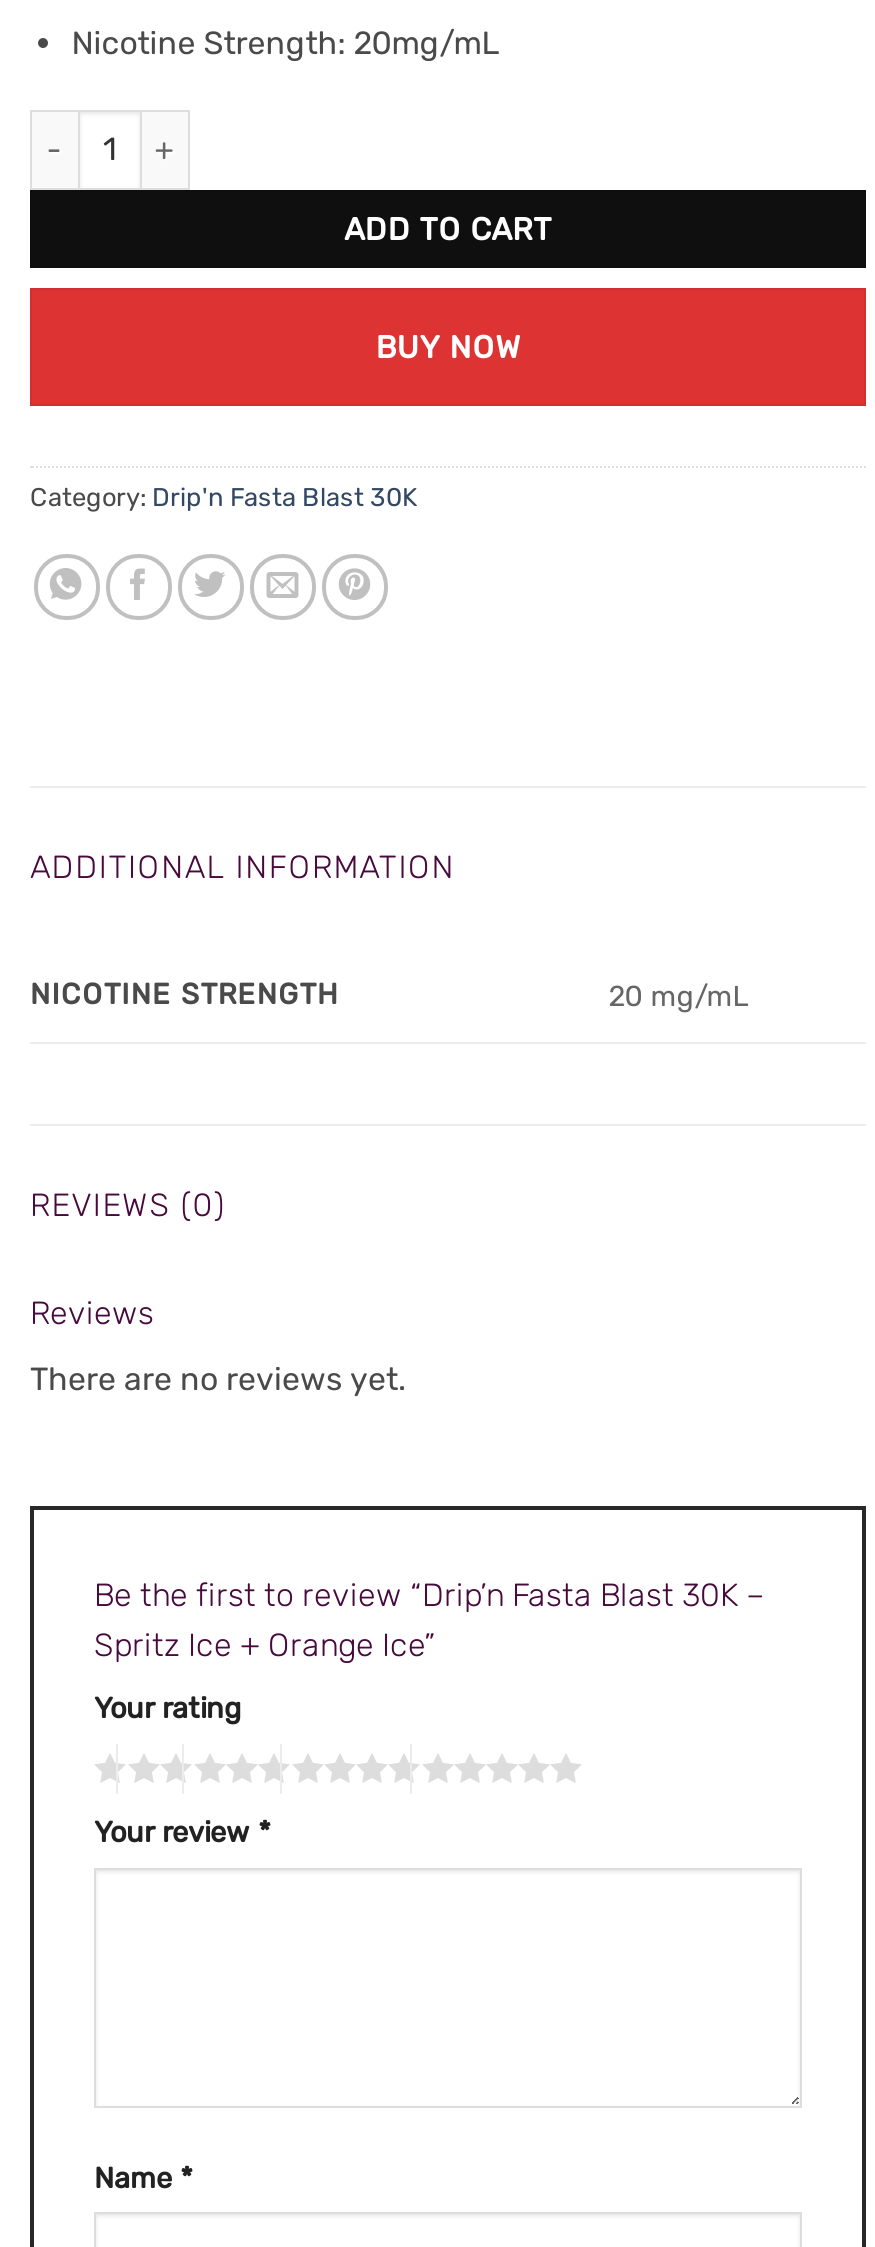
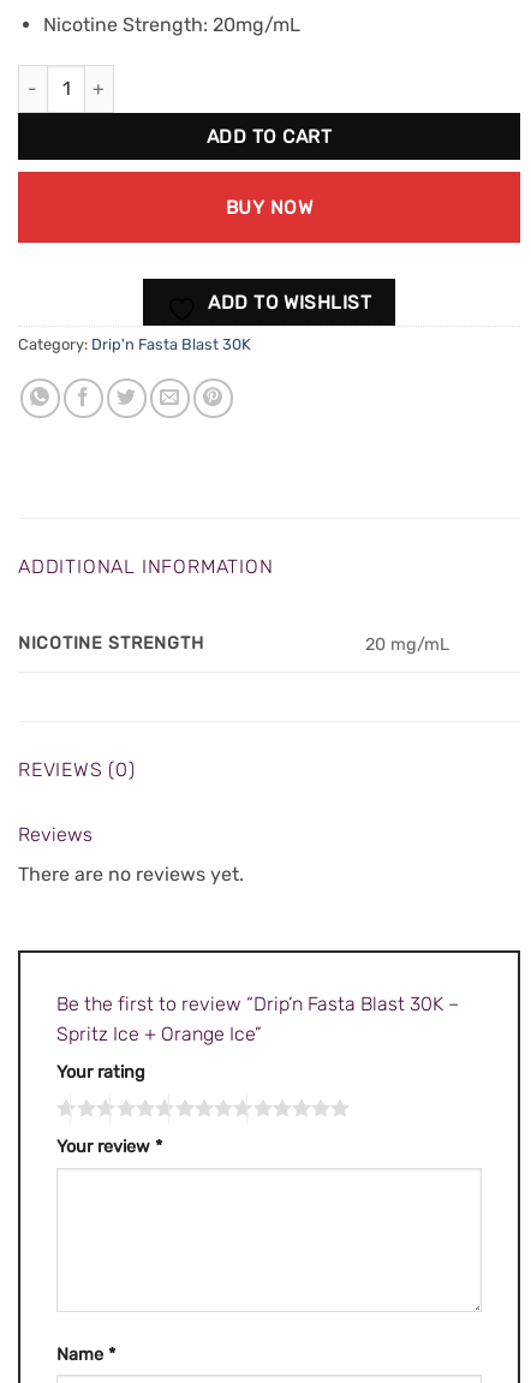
none -> [208,291,371,314] ADD TO WISHLIST

